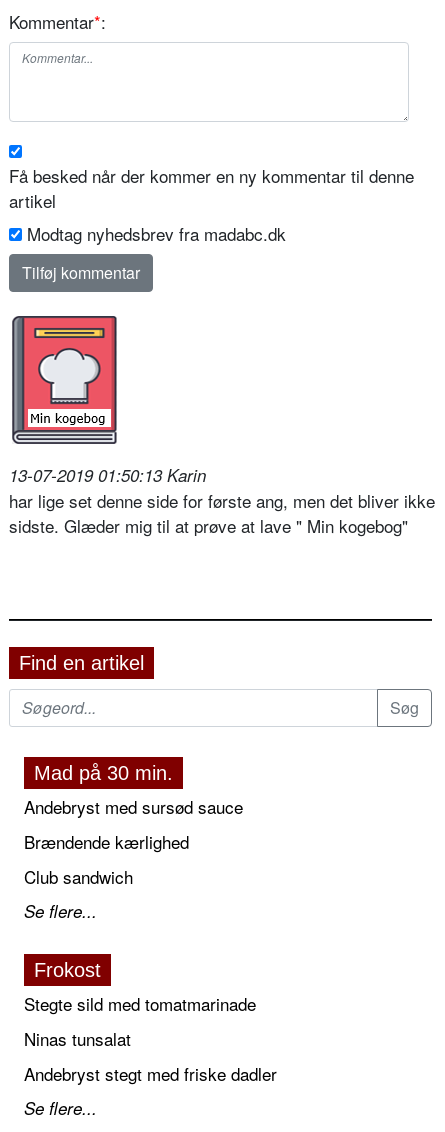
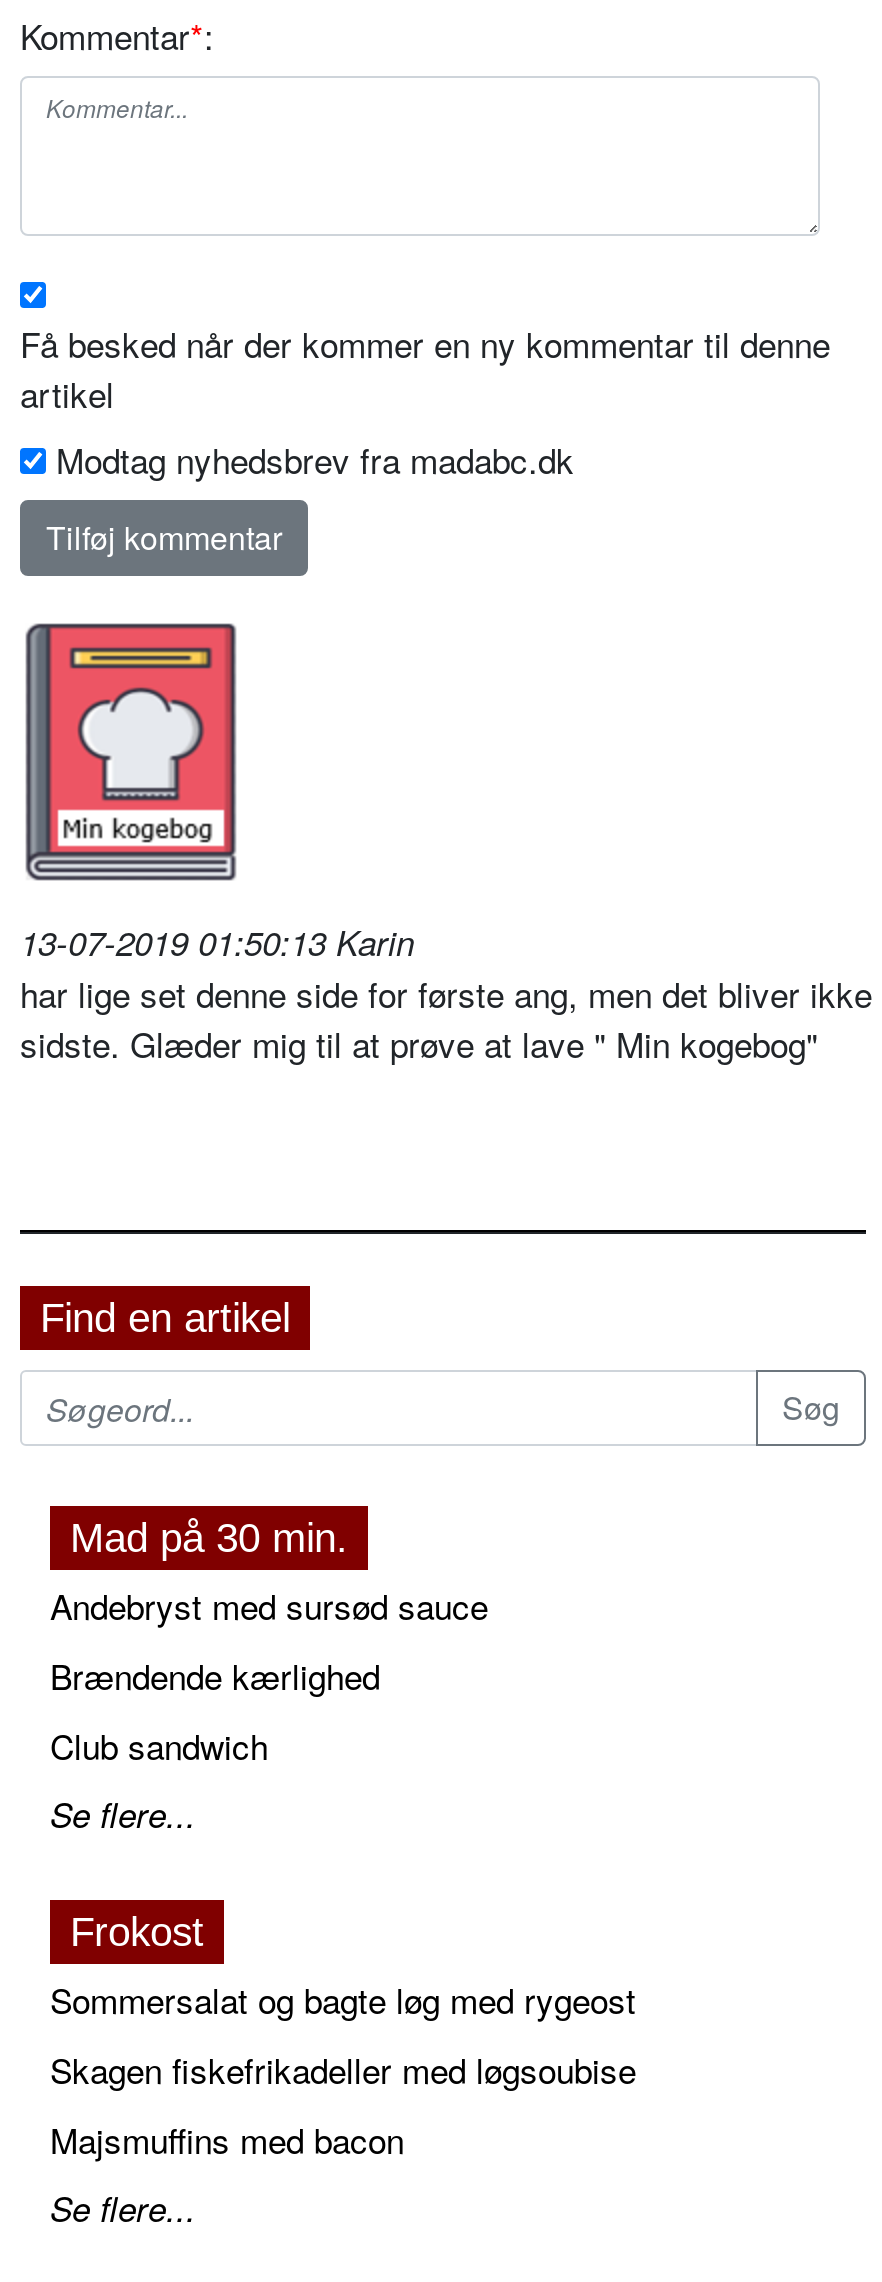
[24,991,277,1086] Stegte sild med tomatmarinade | Ninas tunsalat | Andebryst stegt med friske dadler -> [50,1974,636,2164] Sommersalat og bagte løg med rygeost | Skagen fiskefrikadeller med løgsoubise | Majsmuffins med bacon

